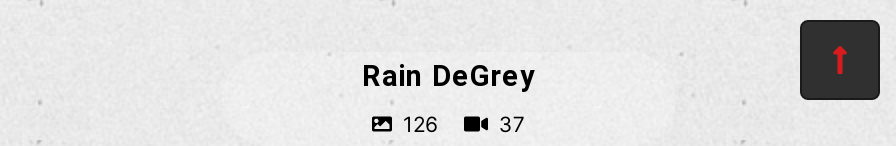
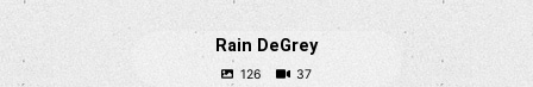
[798,18,882,102] [image] -> none

